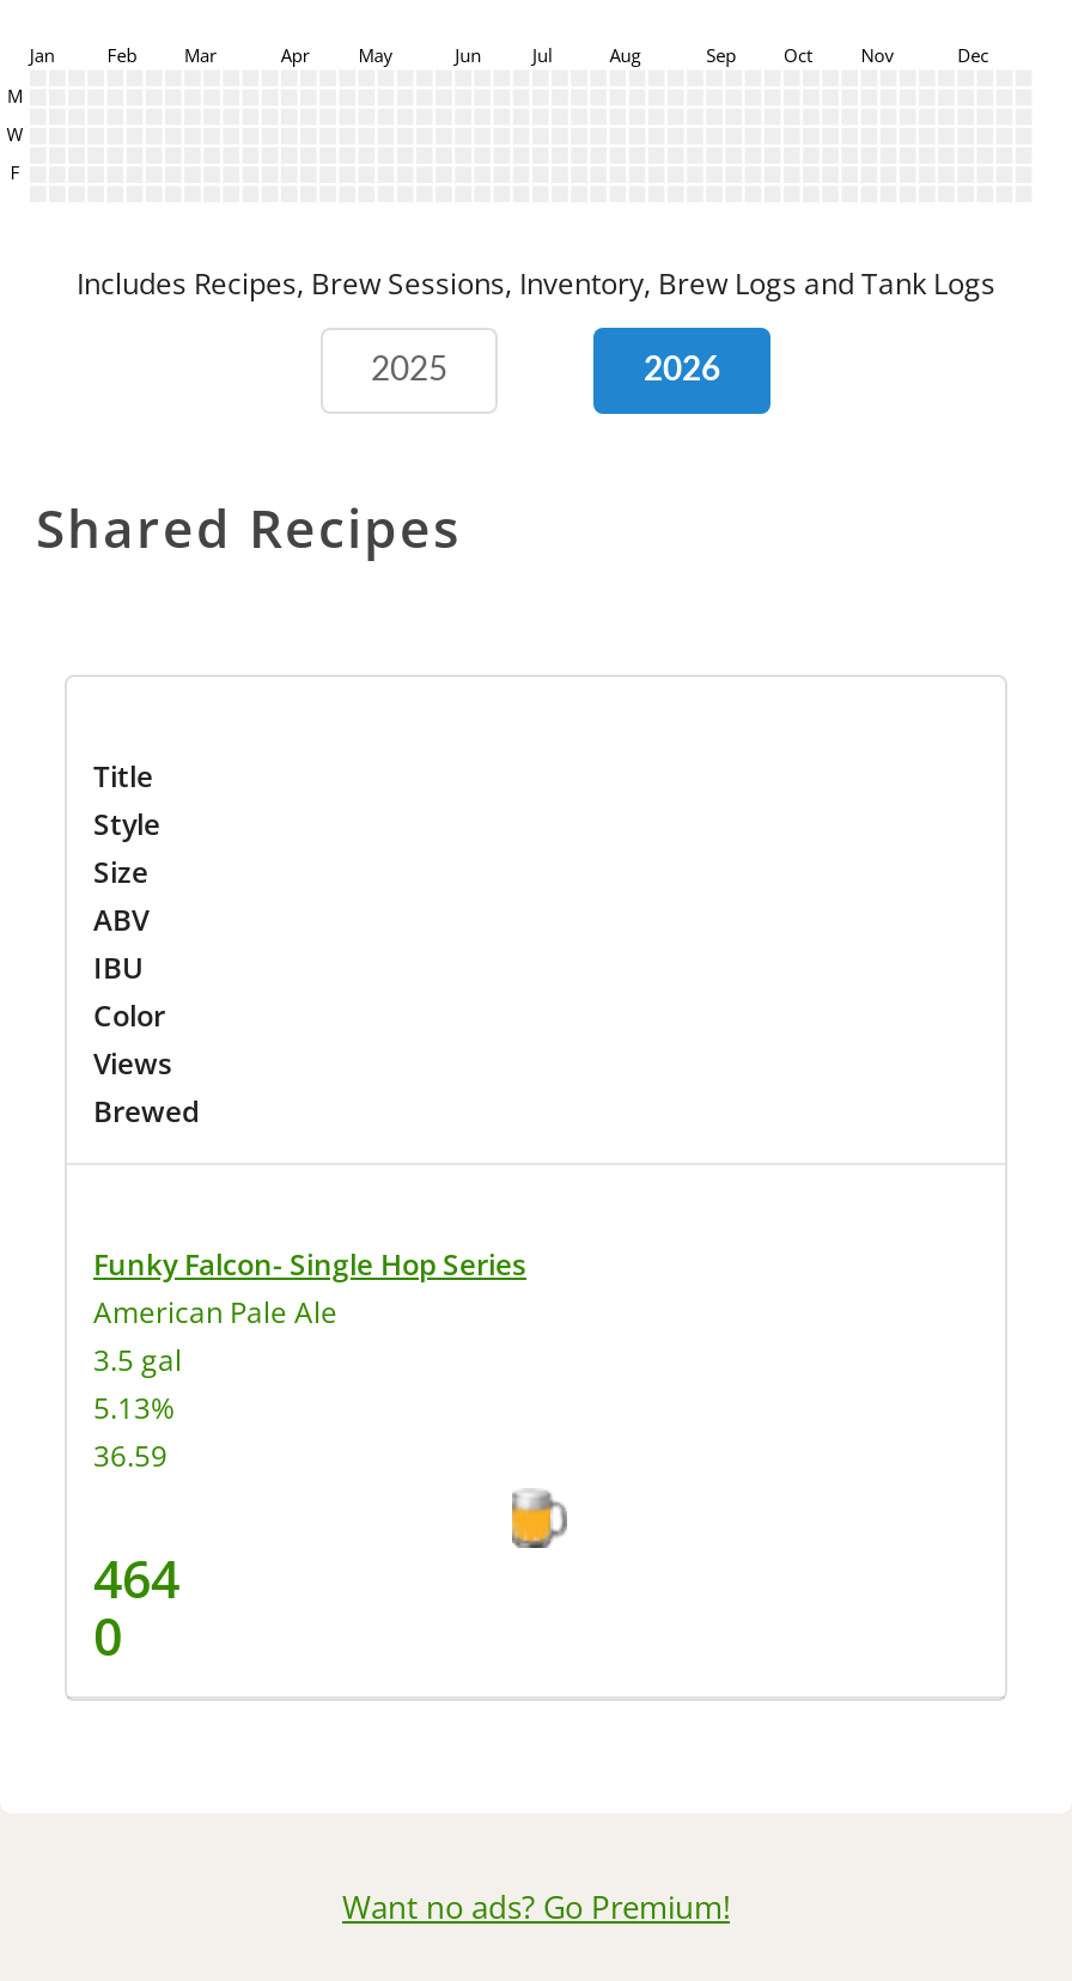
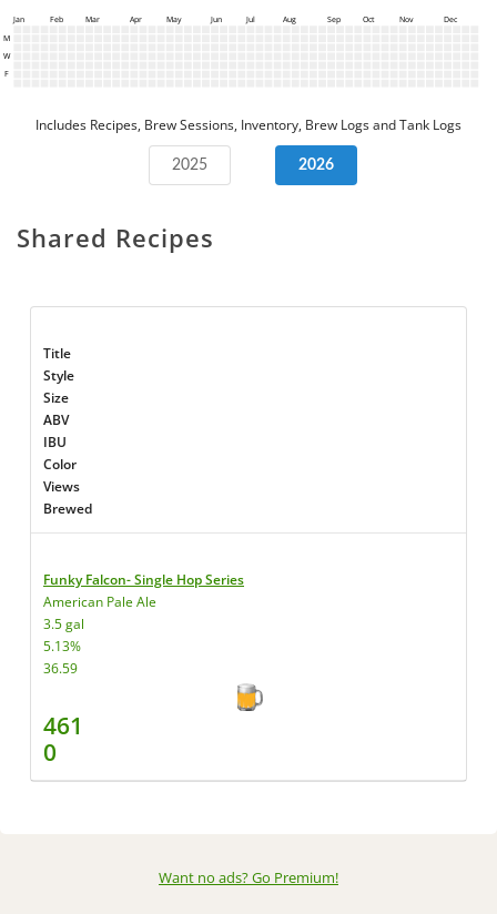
[93,1543,179,1613] 464 -> [43,709,83,741] 461

